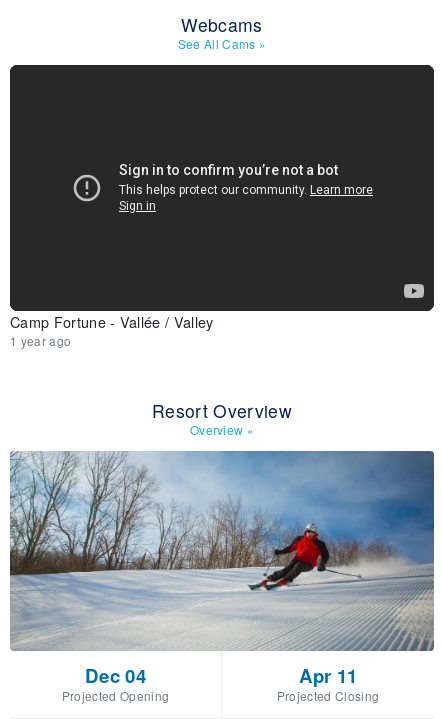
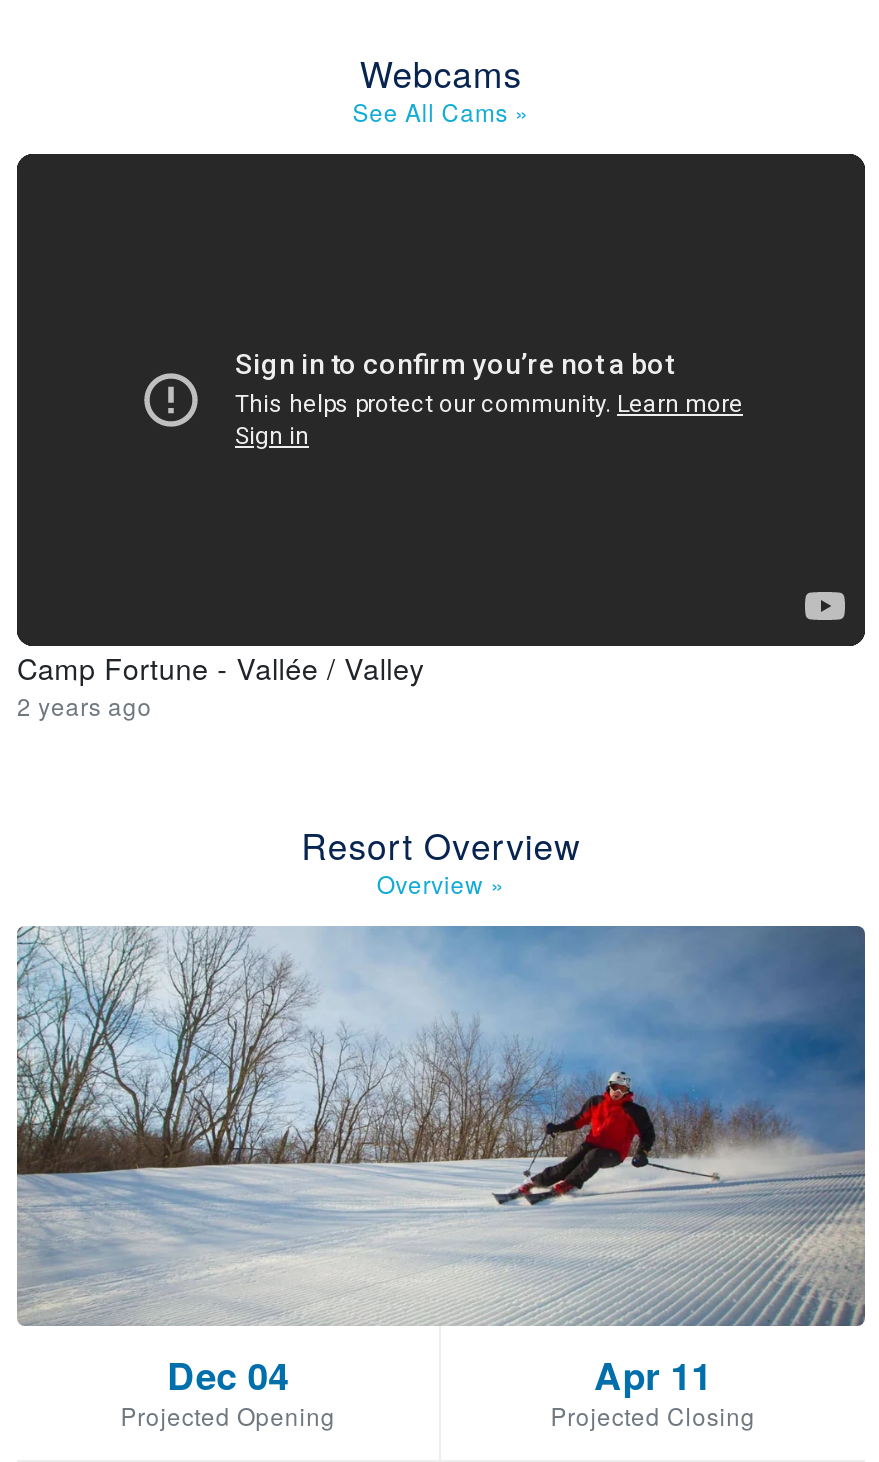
[10,332,71,349] 1 year ago -> [17,688,152,722] 2 years ago

